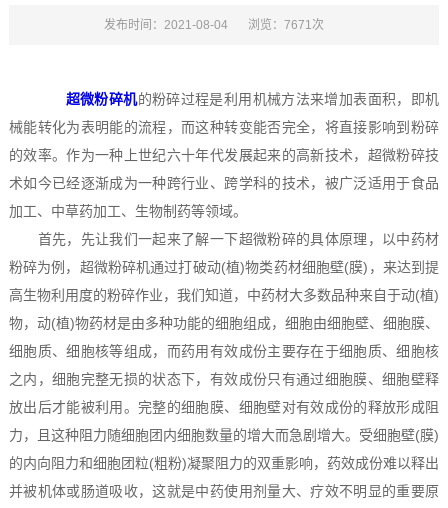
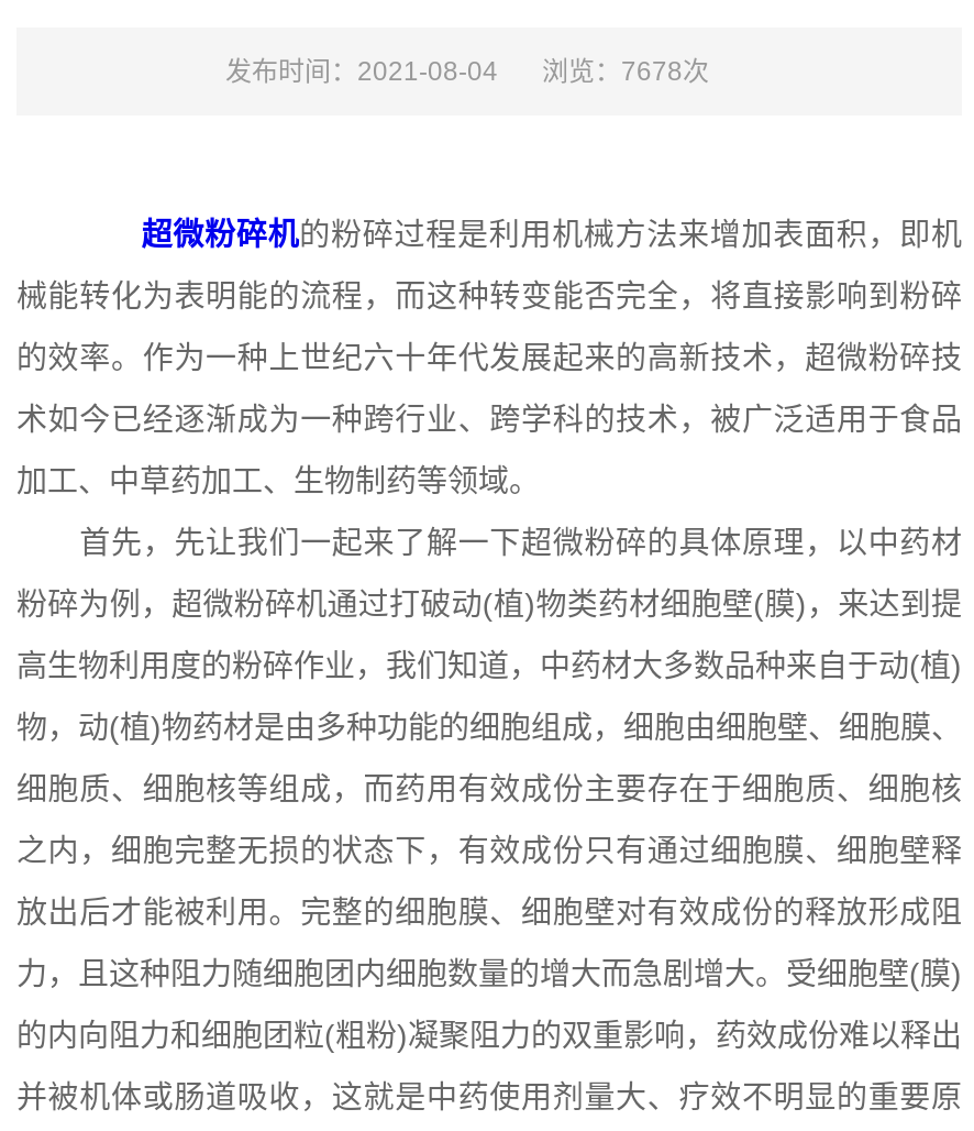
[104,18,324,32] 发布时间：2021-08-04 浏览：7671次 -> [225,57,709,87] 发布时间：2021-08-04 浏览：7678次

